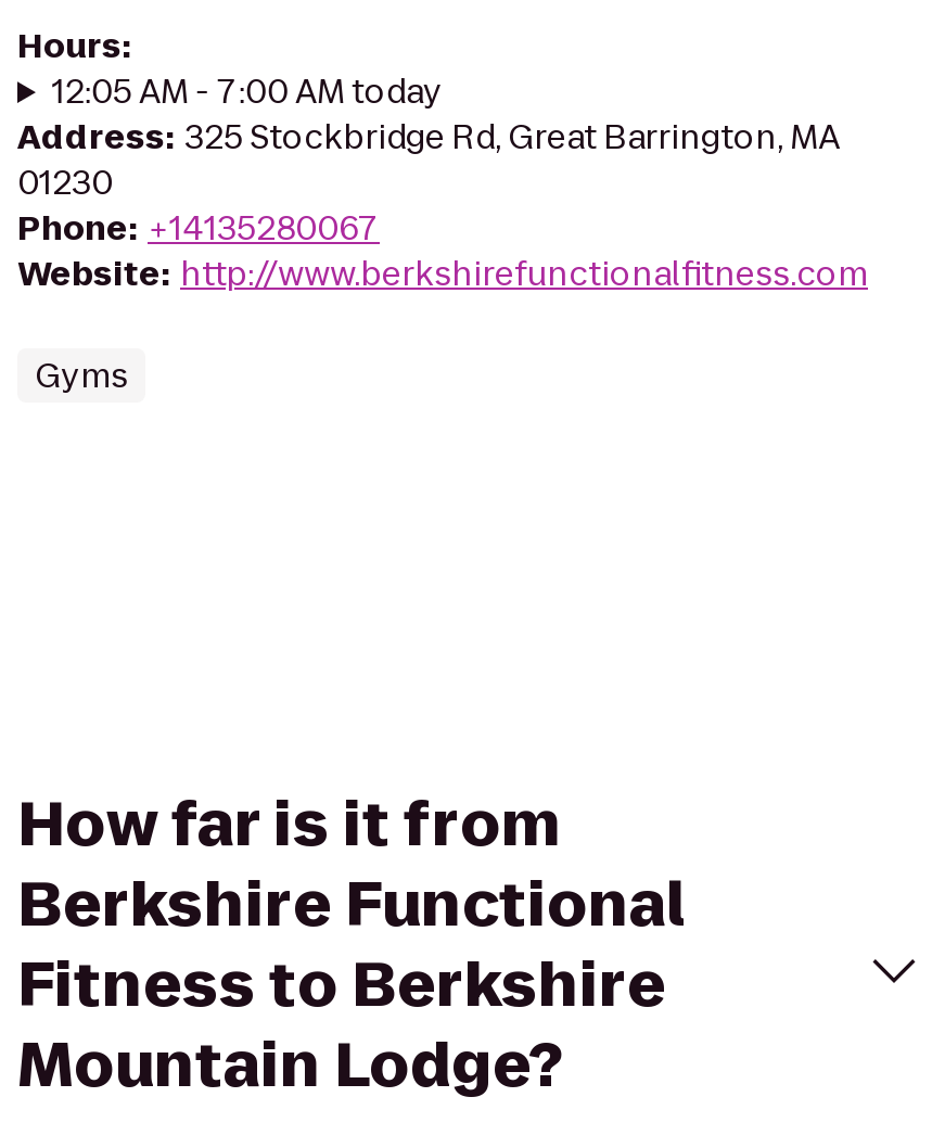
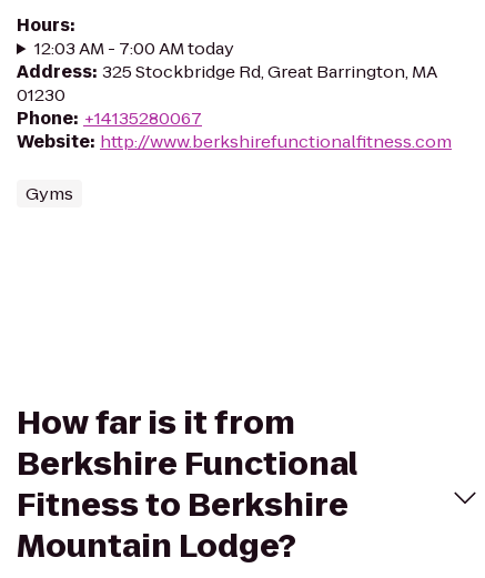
[52,68,442,114] 12:05 AM - 7:00 AM today -> [34,37,234,60] 12:03 AM - 7:00 AM today

